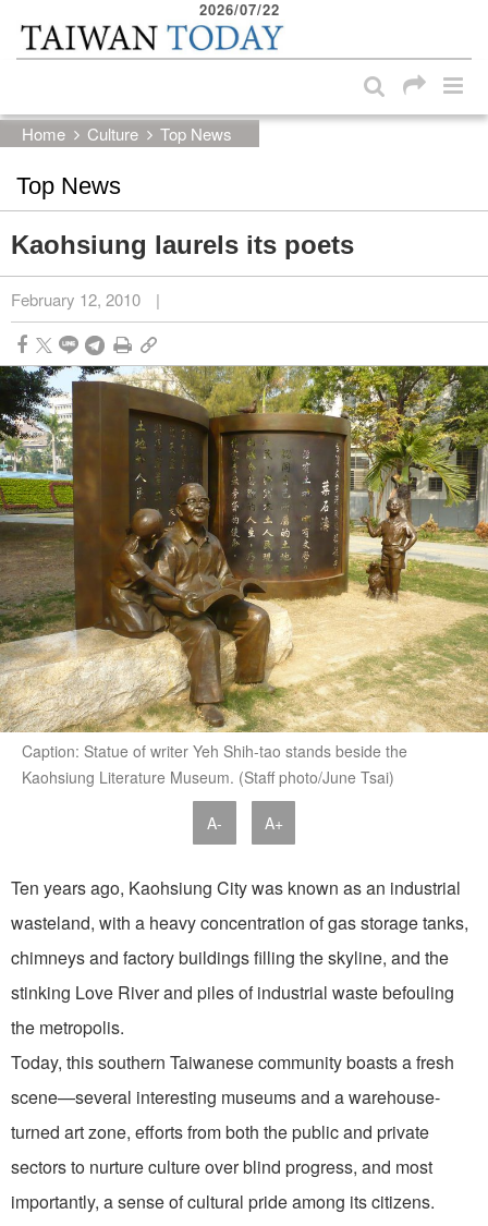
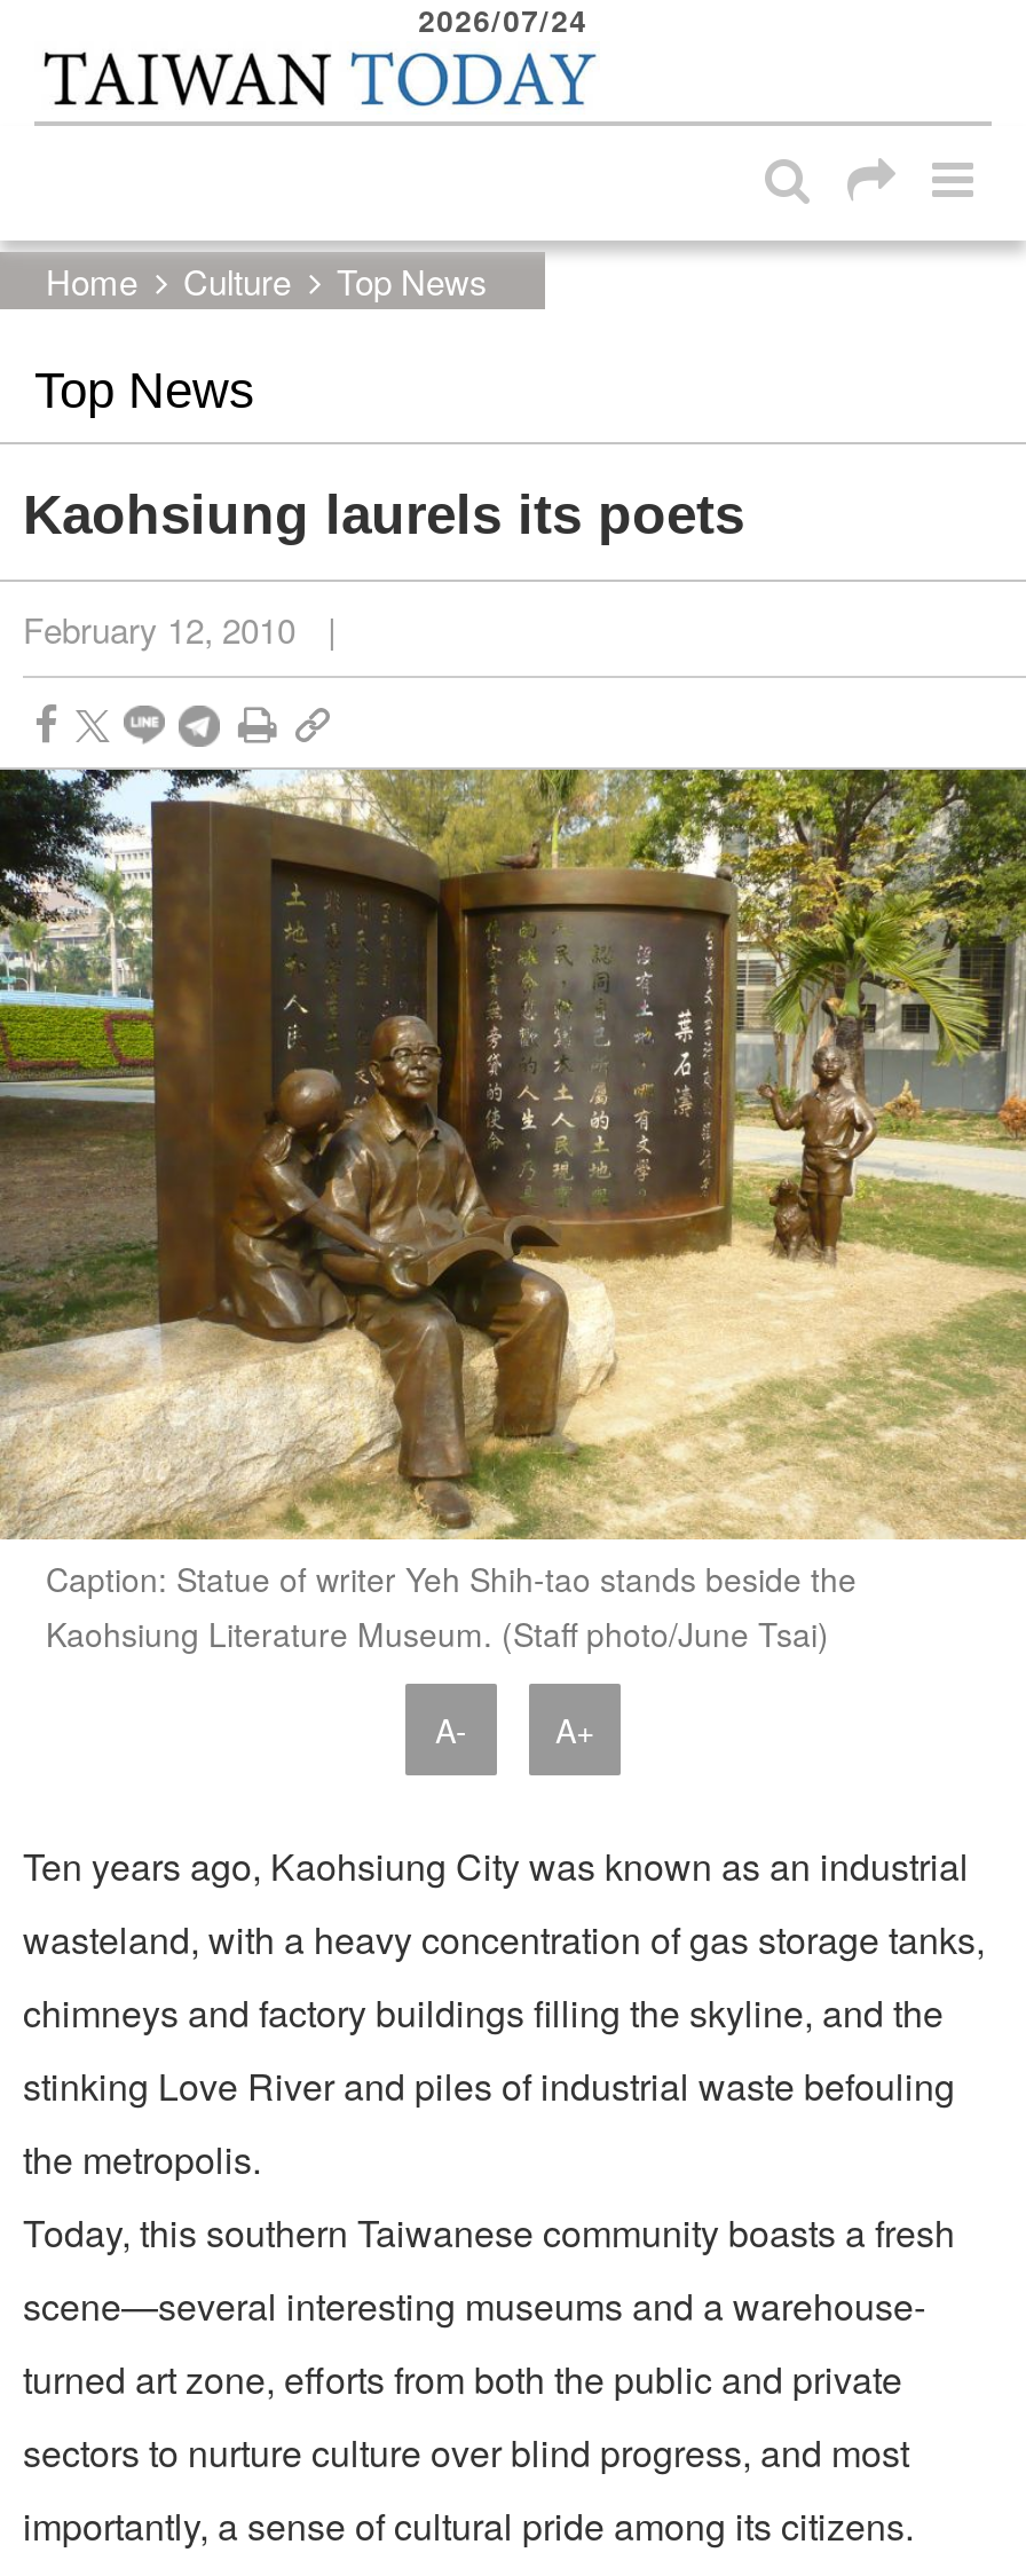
[199,0,280,20] 2026/07/22 -> [418,0,588,41] 2026/07/24

